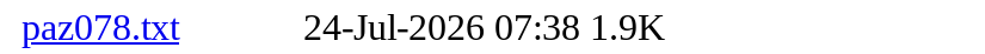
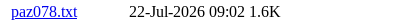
[303,8,666,48] 24-Jul-2026 07:38 1.9K -> [129,3,281,20] 22-Jul-2026 09:02 1.6K

